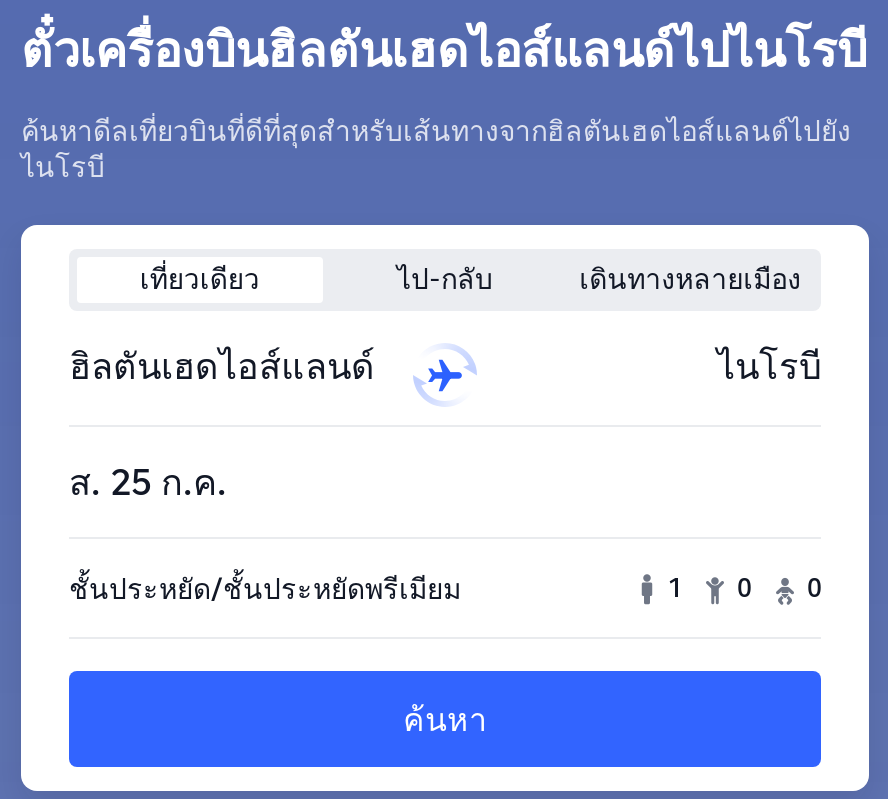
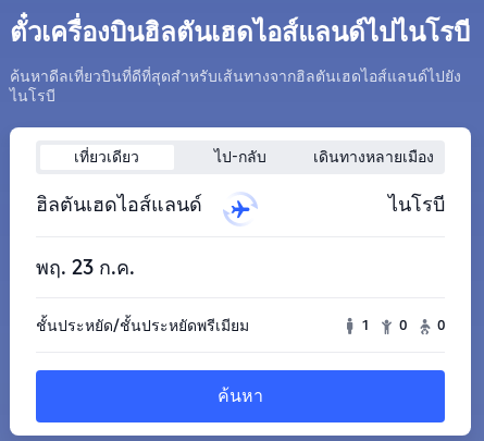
[69,461,227,503] ส. 25 ก.ค. -> [36,255,135,278] พฤ. 23 ก.ค.

